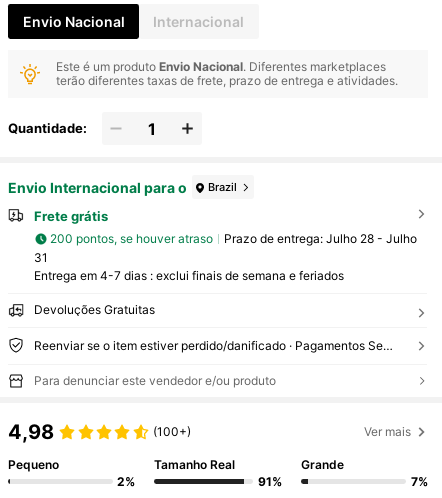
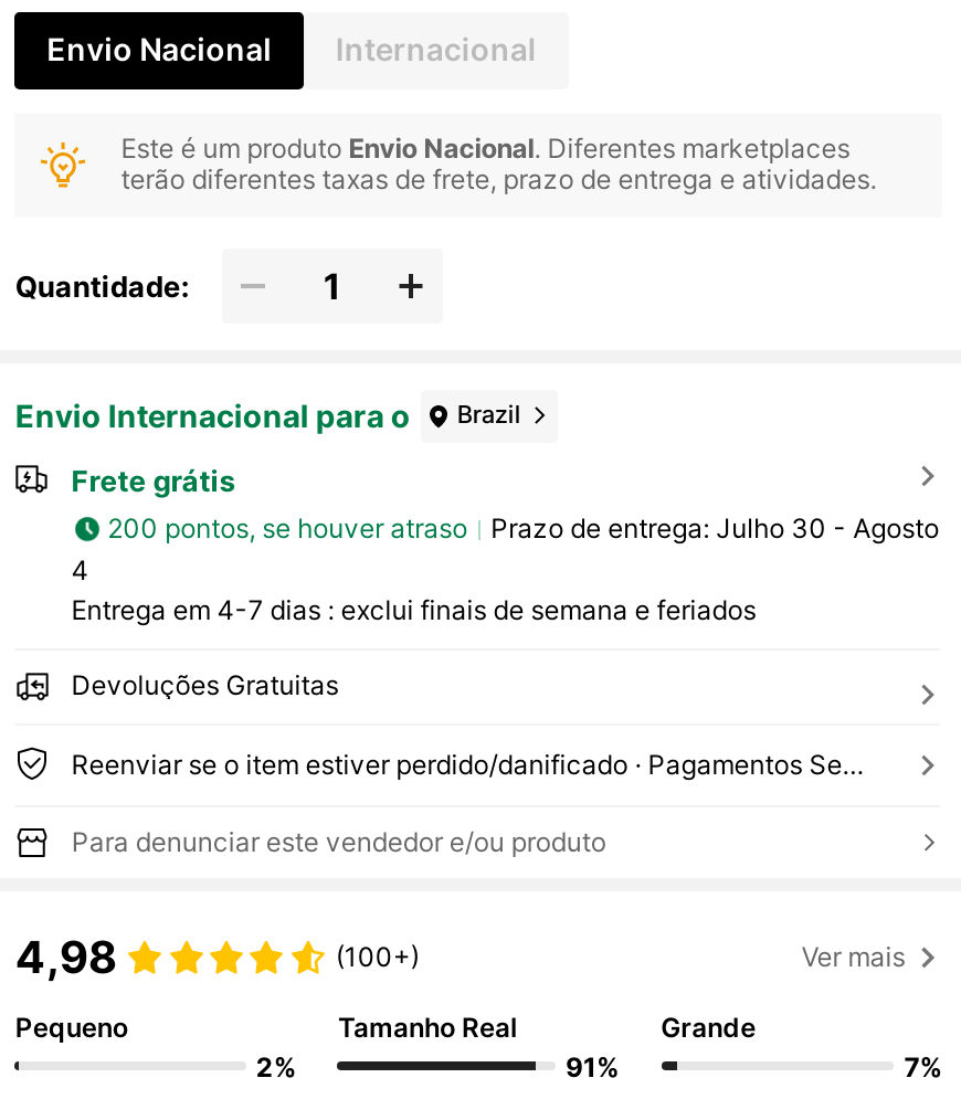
[224,231,417,246] Prazo de entrega: Julho 28 - Julho -> [491,512,939,546] Prazo de entrega: Julho 30 - Agosto
[34,249,48,264] 31 -> [71,553,89,587] 4

